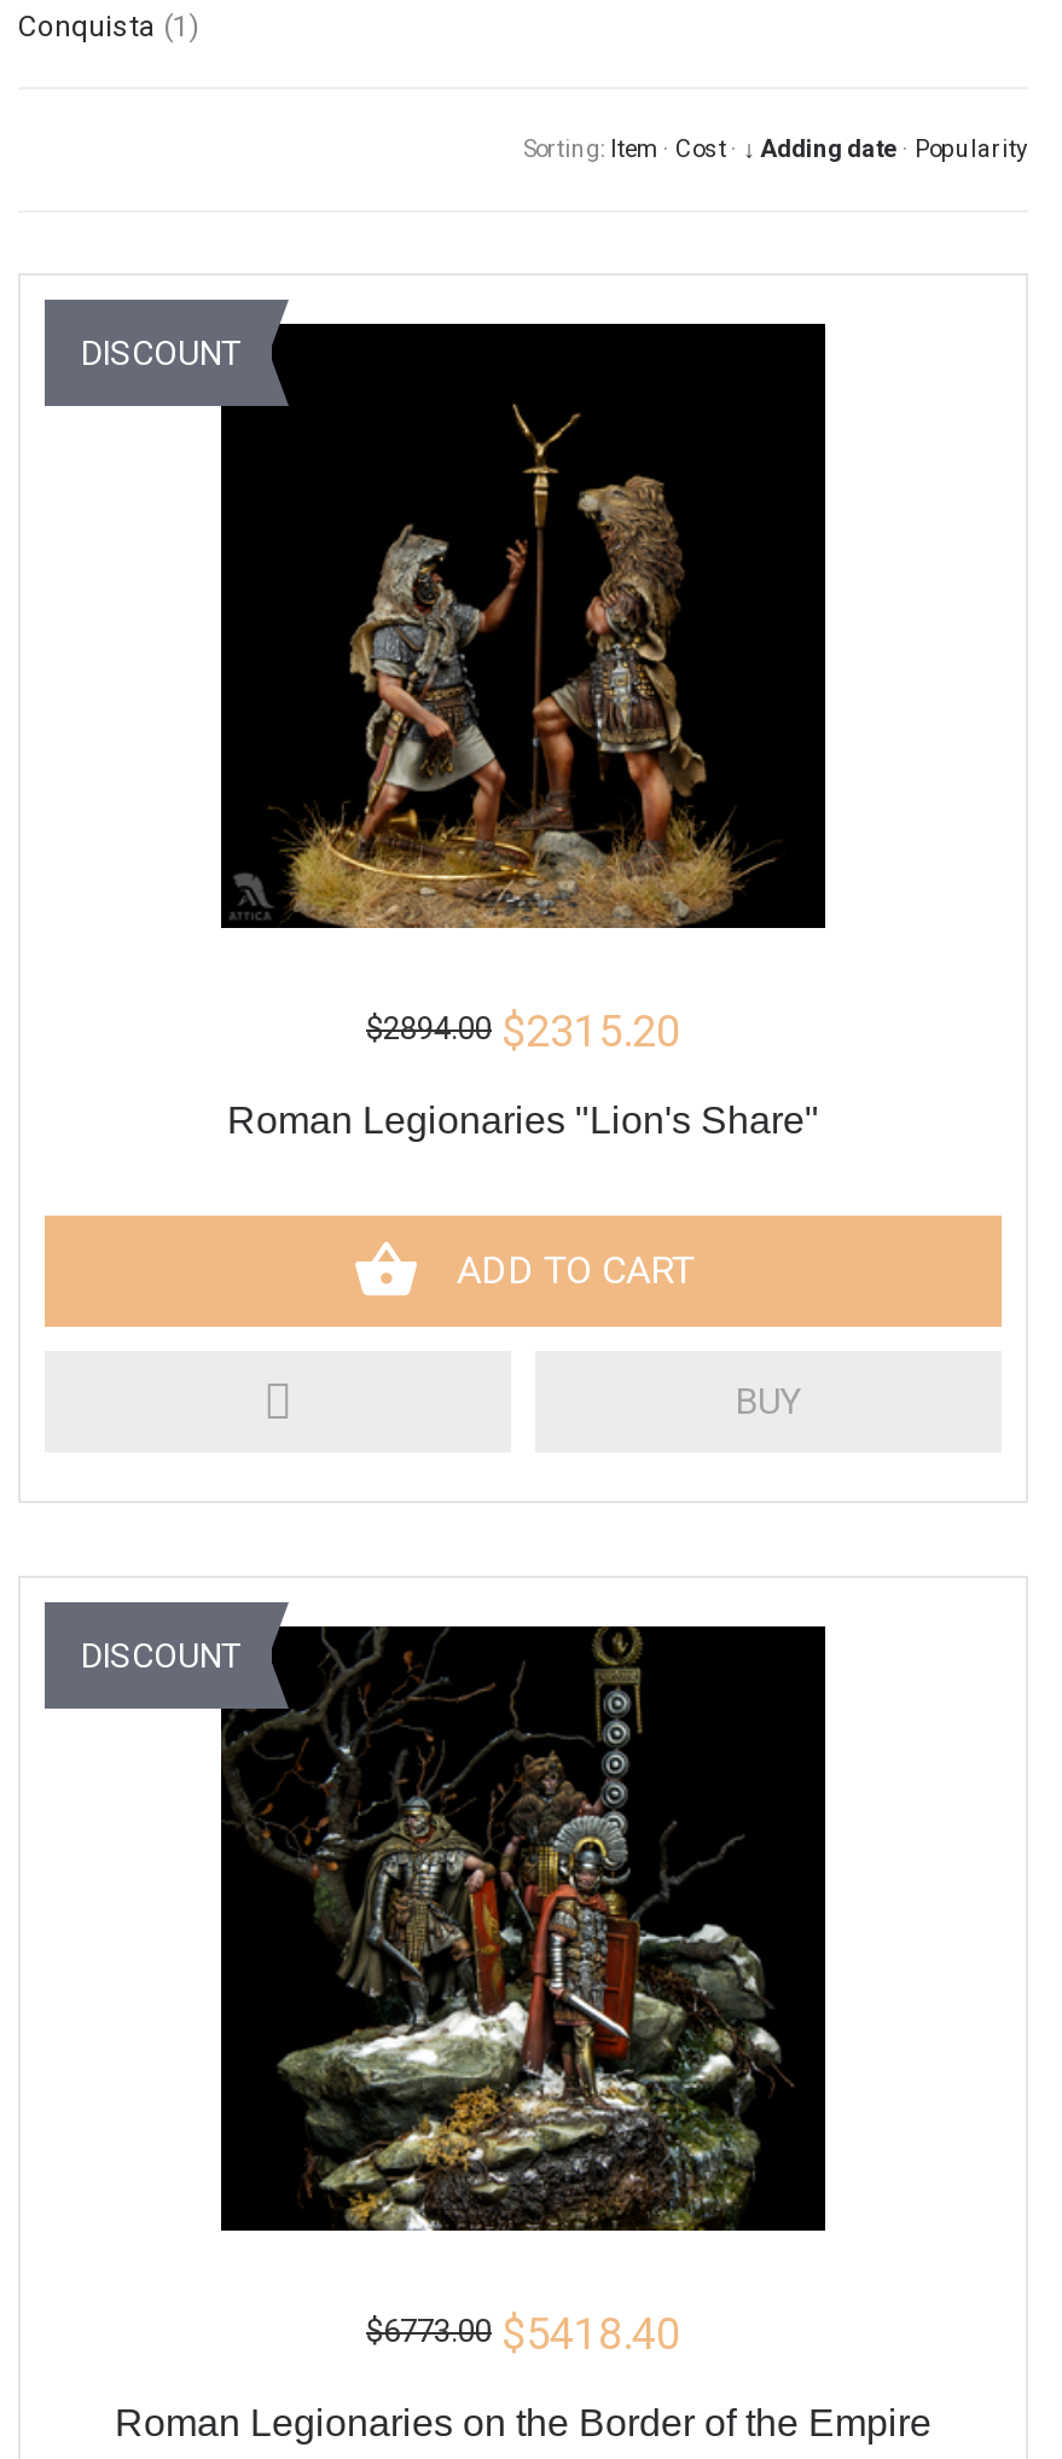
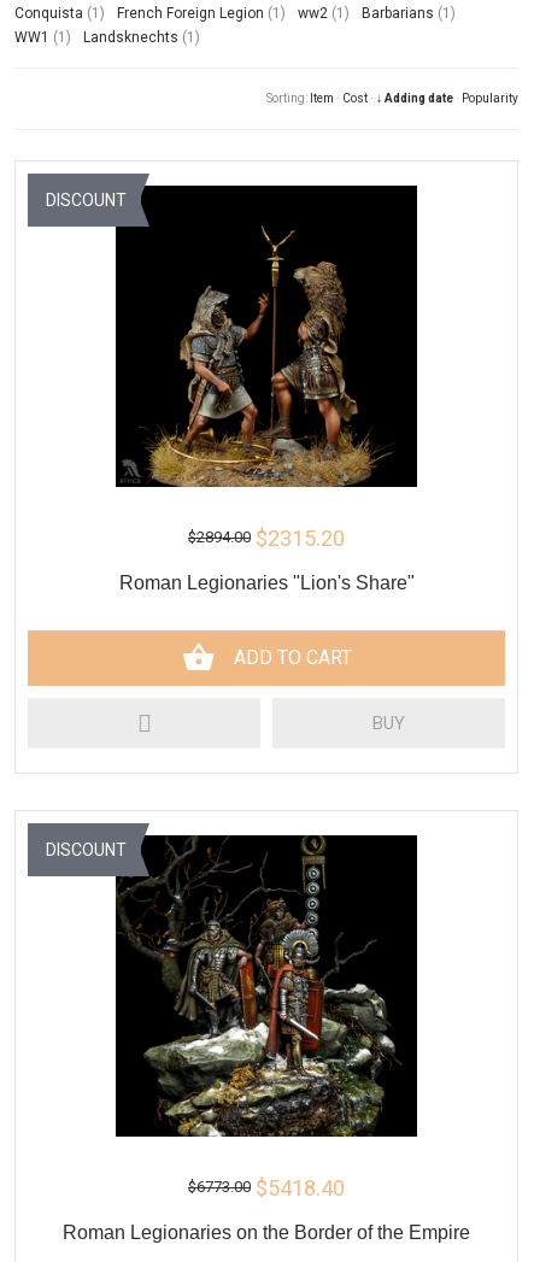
none -> [14,5,456,46] French Foreign Legion (1) | ww2 (1) | Barbarians (1) | WW1 (1) | Landsknechts (1)

